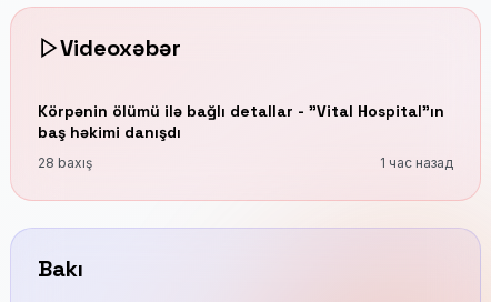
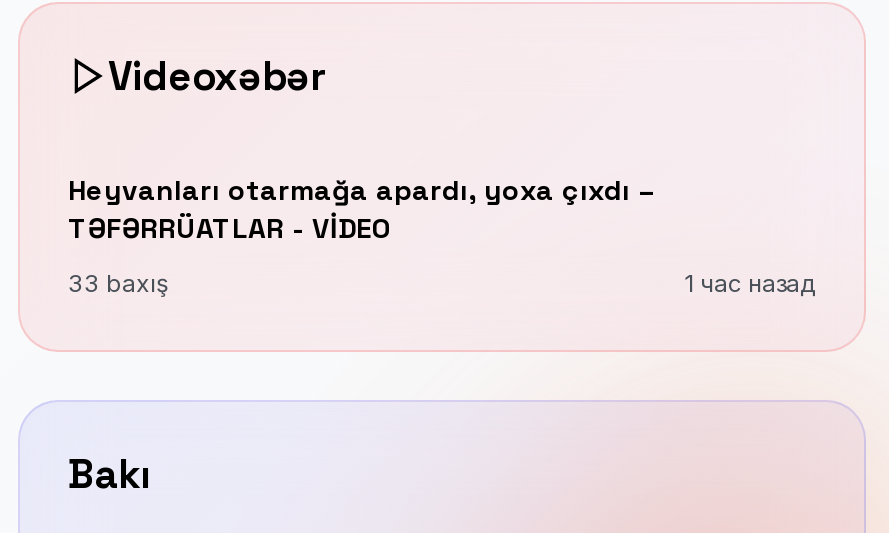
[38,101,444,142] Körpənin ölümü ilə bağlı detallar - "Vital Hospital"ın | baş həkimi danışdı -> [68,171,654,245] Heyvanları otarmağa apardı, yoxa çıxdı – | TƏFƏRRÜATLAR - VİDEO
[38,154,92,171] 28 baxış -> [68,267,168,297] 33 baxış

